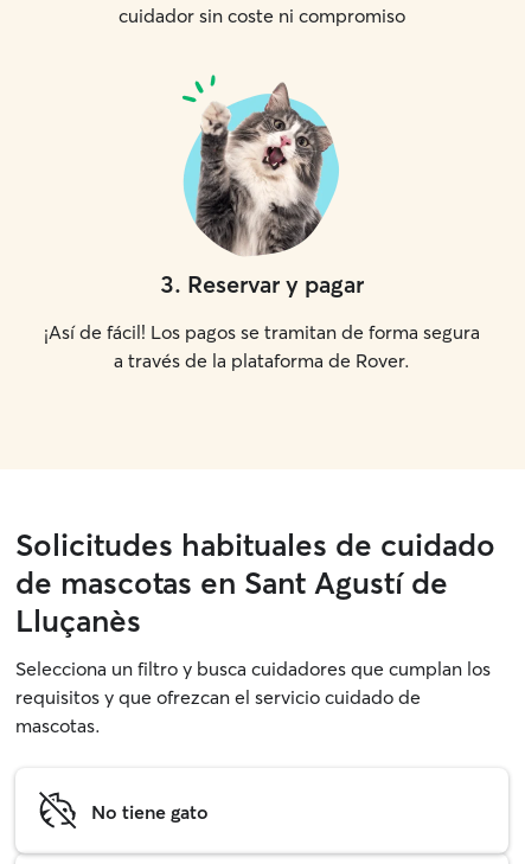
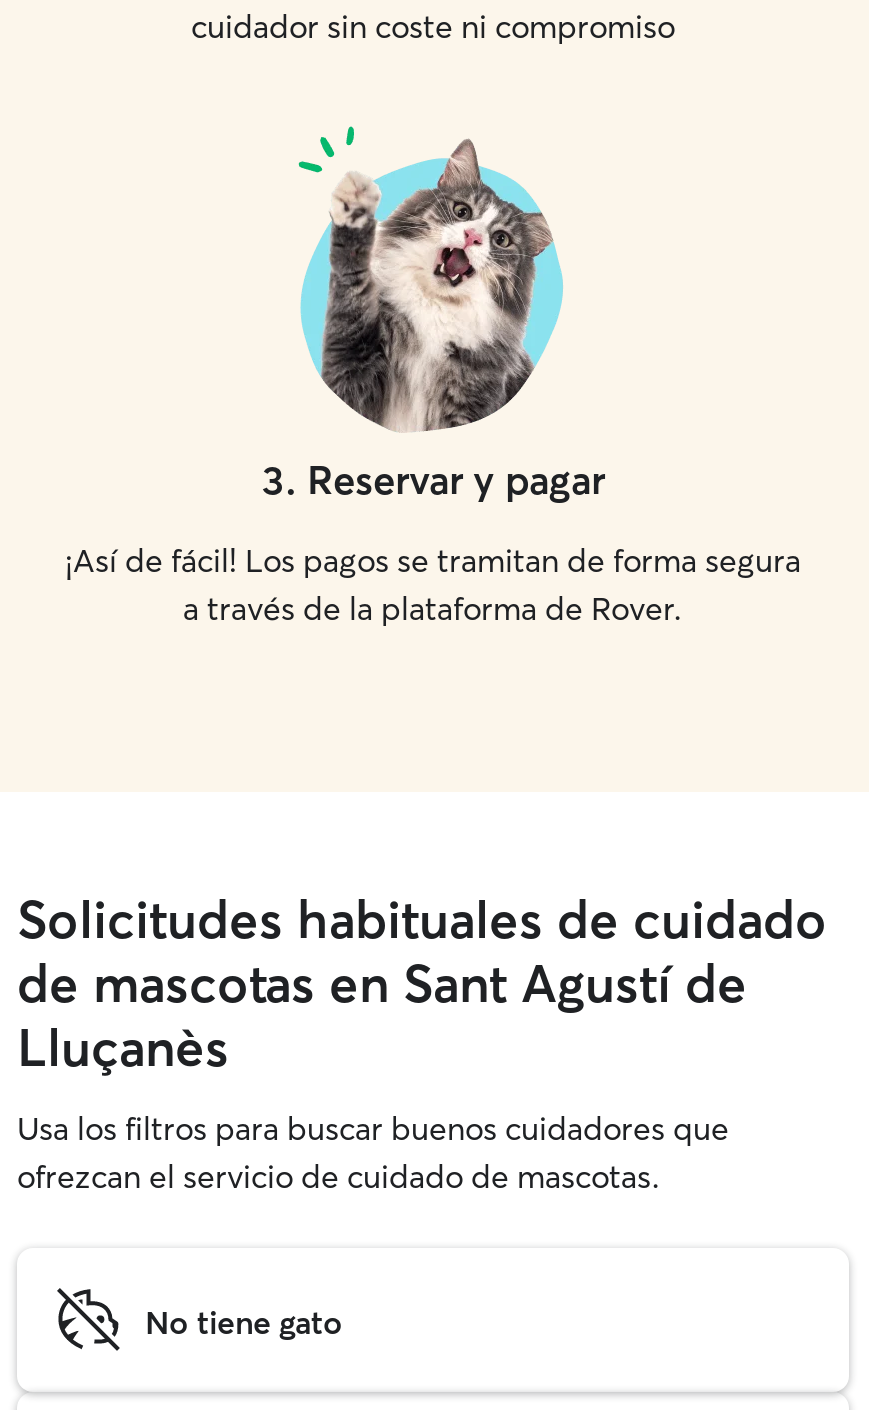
[15,657,491,737] Selecciona un filtro y busca cuidadores que cumplan los | requisitos y que ofrezcan el servicio cuidado de | mascotas. -> [17,1108,729,1196] Usa los filtros para buscar buenos cuidadores que | ofrezcan el servicio de cuidado de mascotas.

